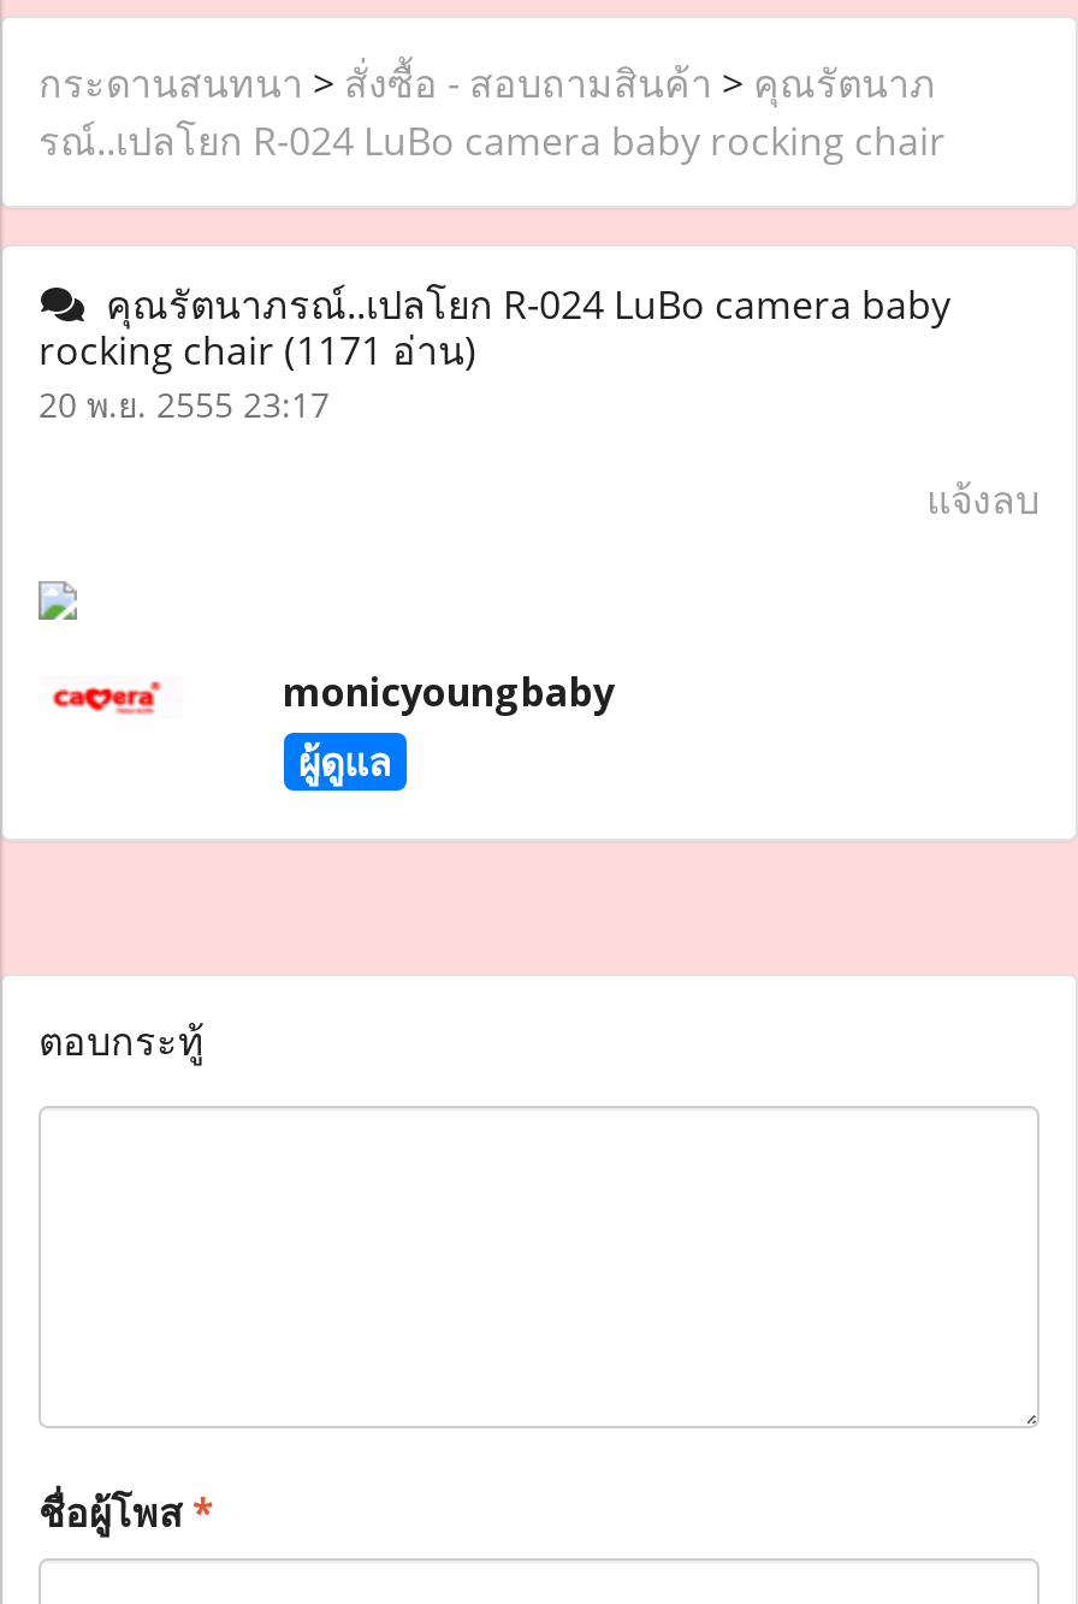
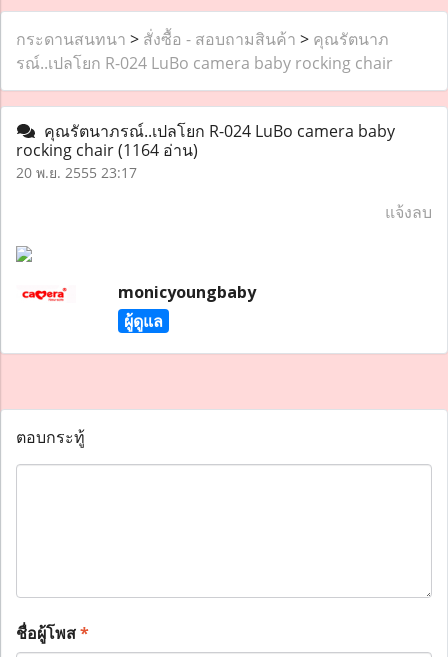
[38,324,476,377] rocking chair (1171 อ่าน) -> [16,139,198,161] rocking chair (1164 อ่าน)

